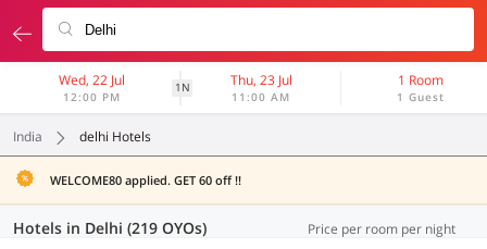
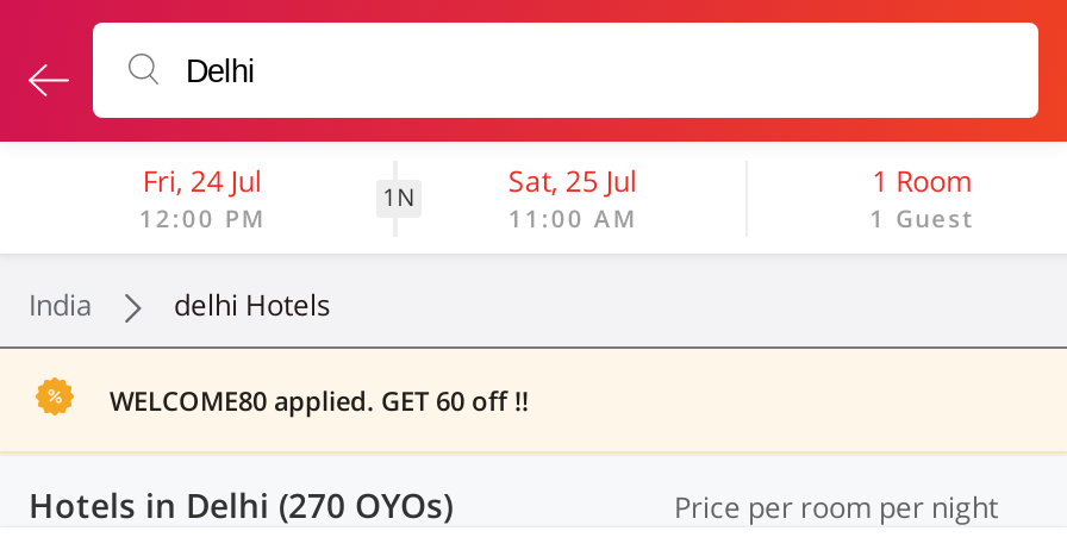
[59,71,125,89] Wed, 22 Jul -> [143,161,262,201] Fri, 24 Jul
[230,71,292,89] Thu, 23 Jul -> [508,161,637,201] Sat, 25 Jul
[13,217,207,238] Hotels in Delhi (219 OYOs) -> [29,482,453,527] Hotels in Delhi (270 OYOs)

